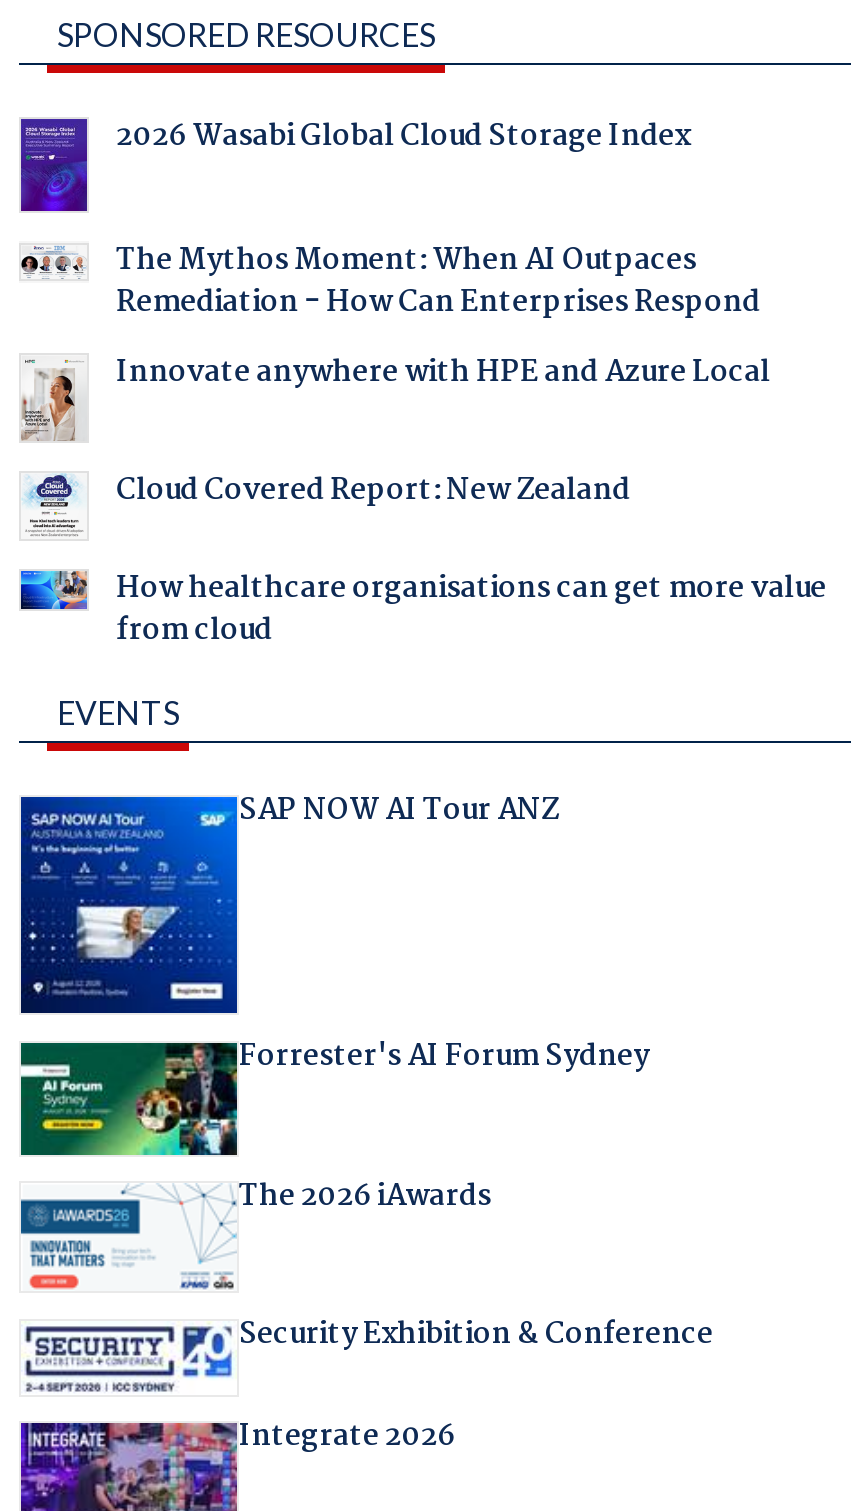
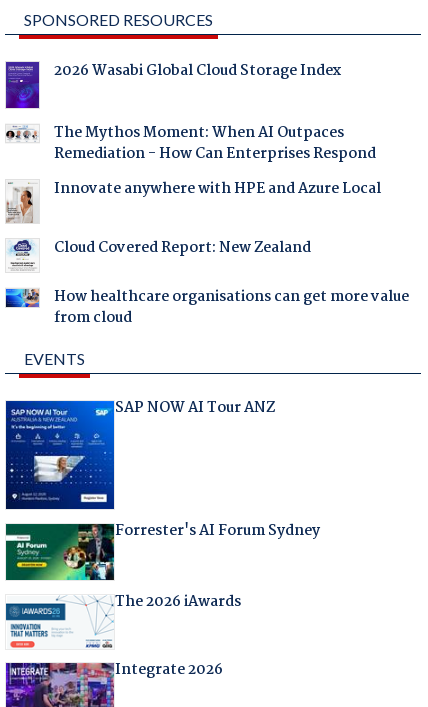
[21,1311,713,1393] [image] | Security Exhibition & Conference -> none

